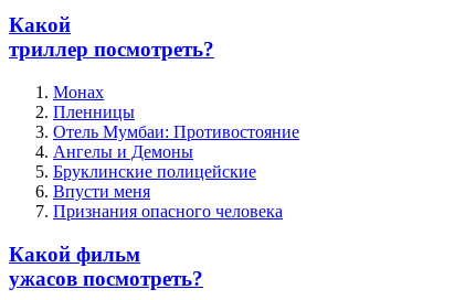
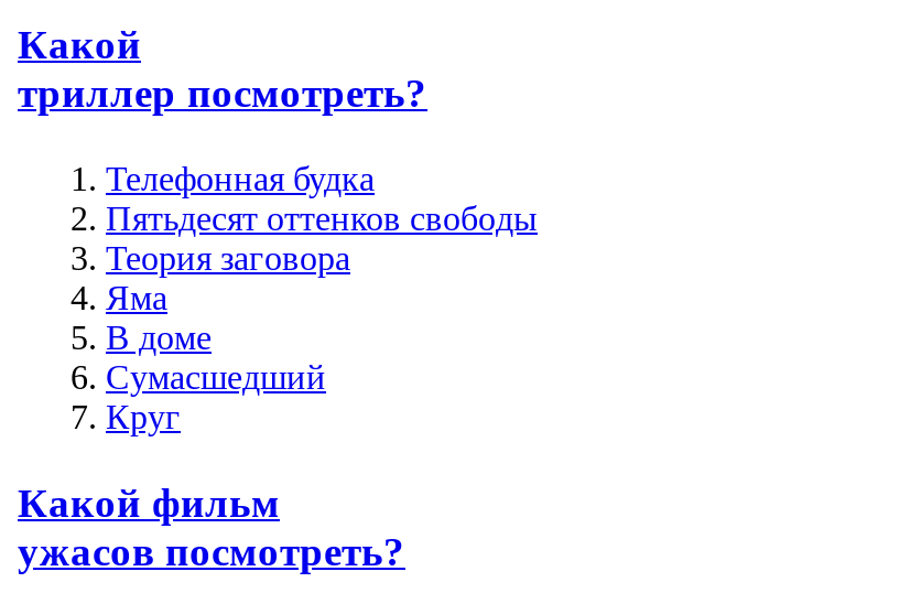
[53,83,299,221] Монах | Пленницы | Отель Мумбаи: Противостояние | Ангелы и Демоны | Бруклинские полицейские | Впусти меня | Признания опасного человека -> [106,160,538,436] Телефонная будка | Пятьдесят оттенков свободы | Теория заговора | Яма | В доме | Сумасшедший | Круг

